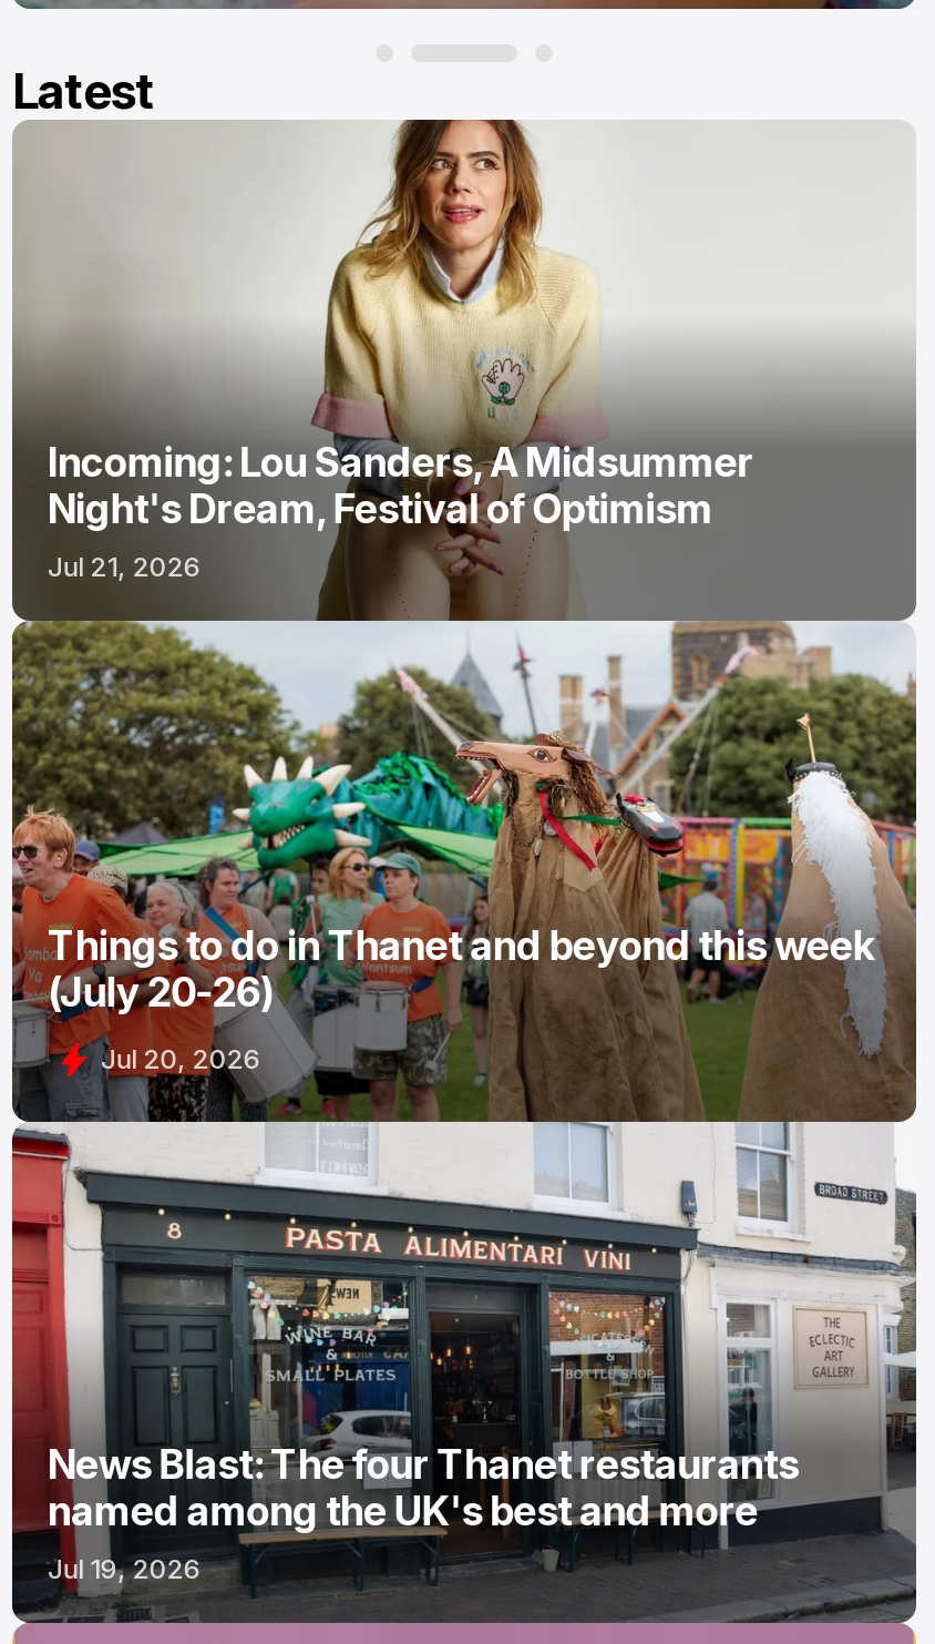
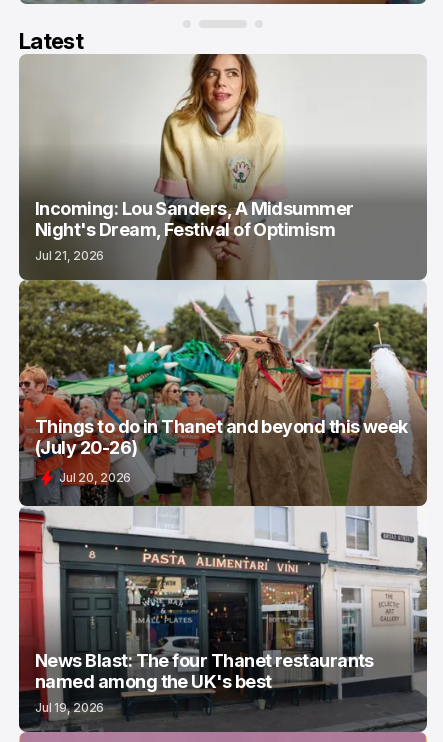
[48,1488,758,1534] named among the UK's best and more -> [35,671,271,692] named among the UK's best

